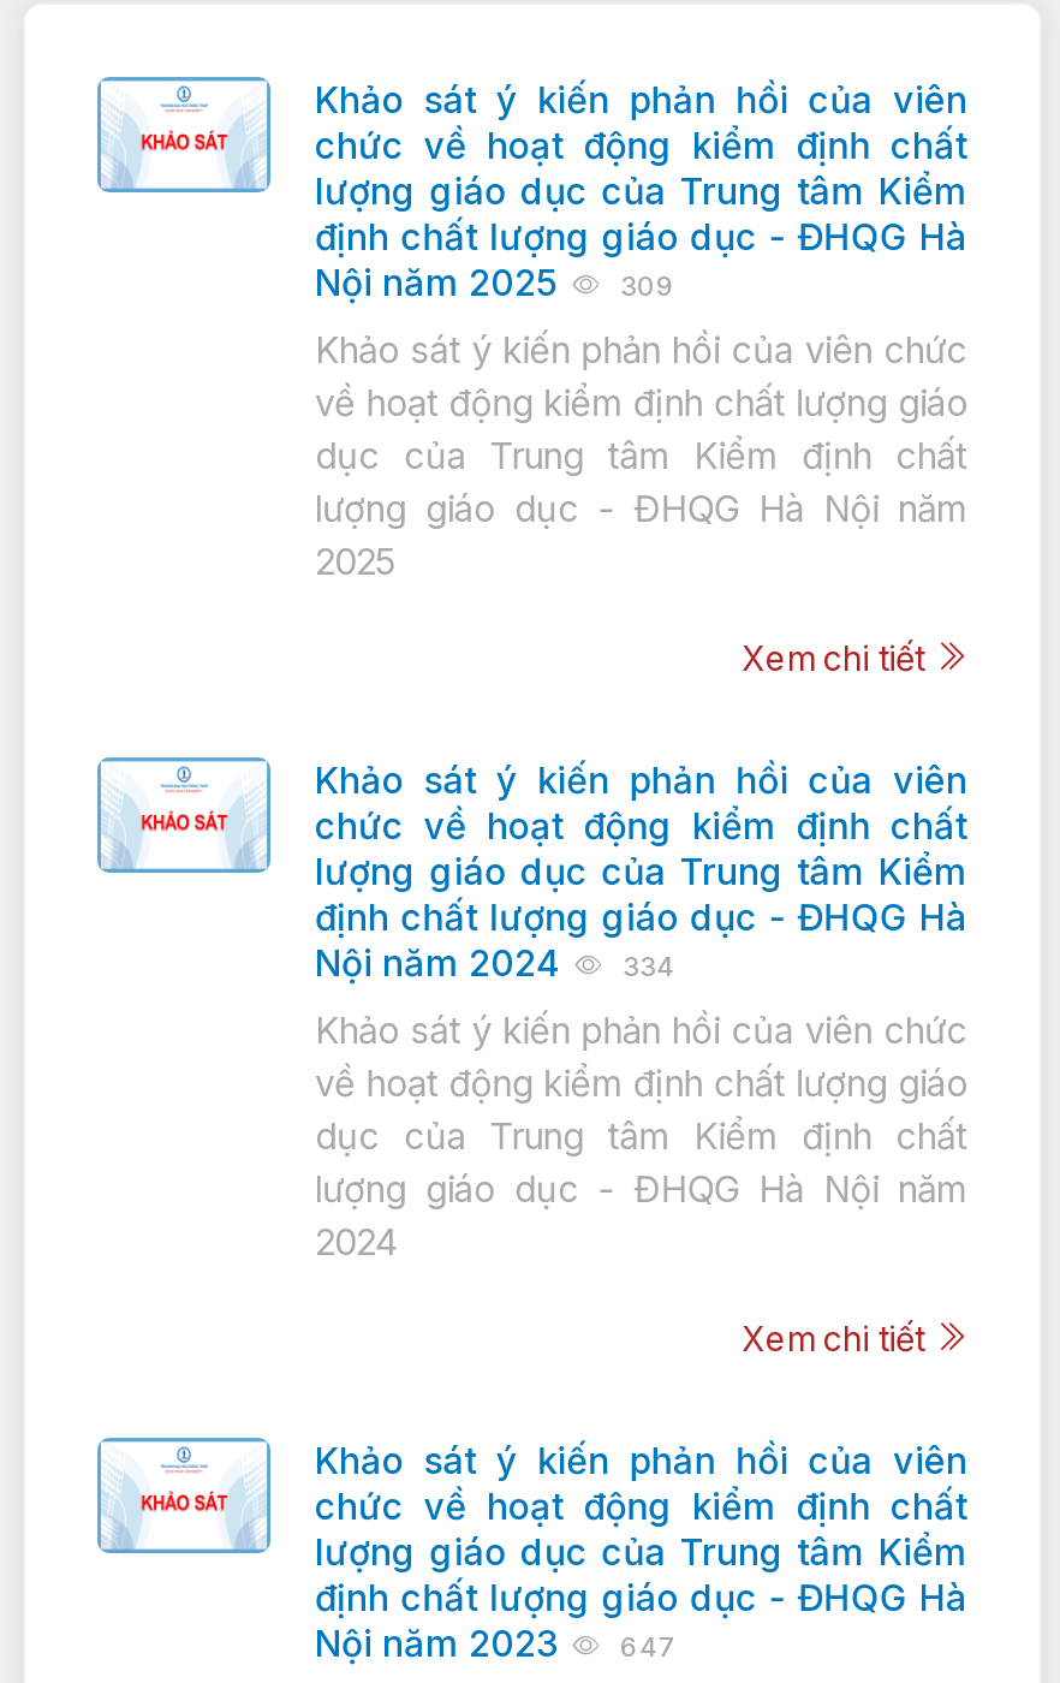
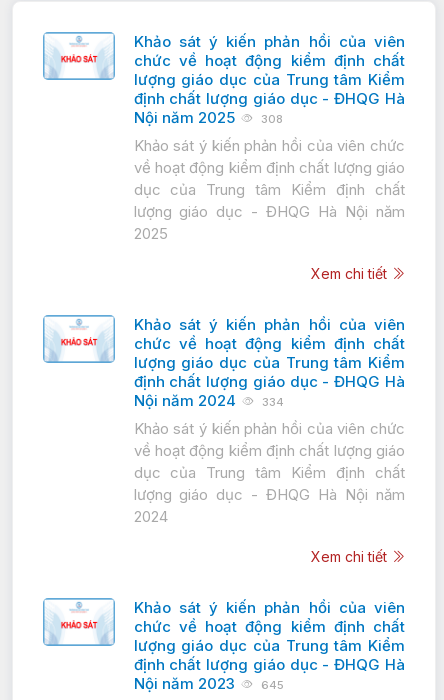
[315,258,675,304] Nội năm 2025 309 -> [133,107,282,126] Nội năm 2025 308
[315,1619,675,1665] Nội năm 2023 647 -> [133,673,283,692] Nội năm 2023 645

